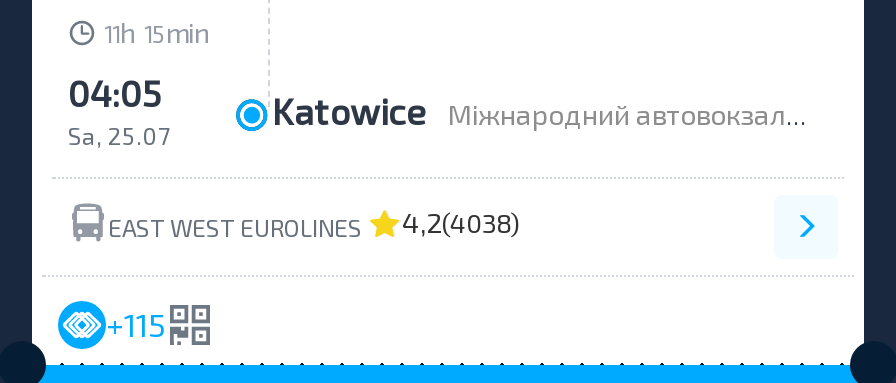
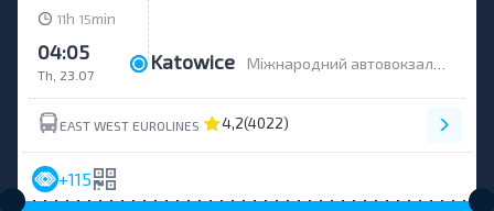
[68,121,170,149] Sa, 25.07 -> [37,67,94,82] Th, 23.07
[108,205,520,240] EAST WEST EUROLINES 4,2(4038) -> [60,113,289,133] EAST WEST EUROLINES 4,2(4022)

